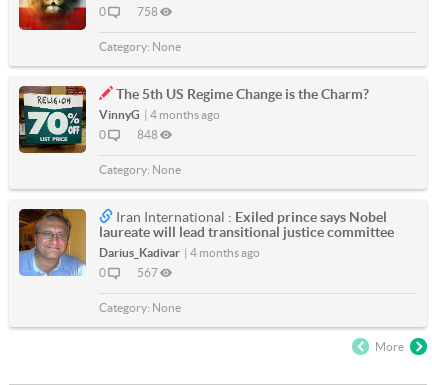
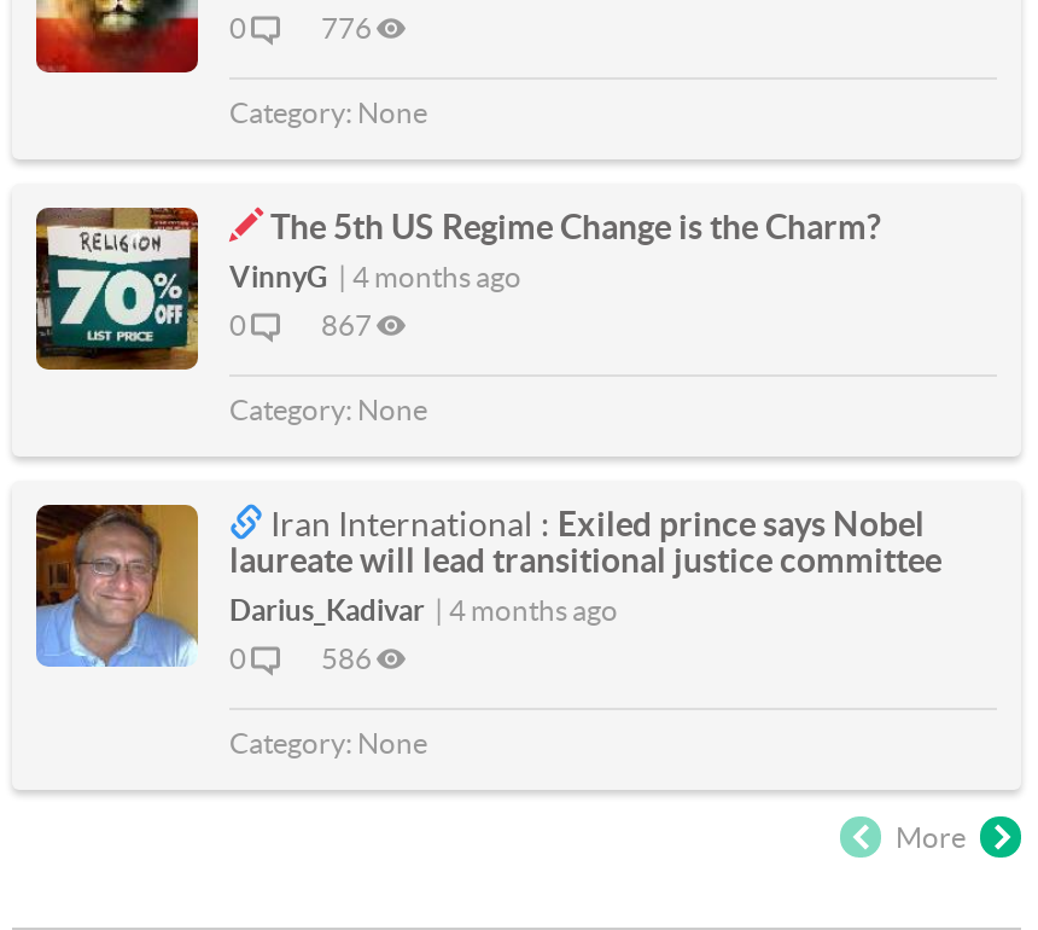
[137,5,160,18] 758 -> [321,13,377,44] 776
[137,128,160,141] 848 -> [321,310,377,341] 867
[137,266,160,279] 567 -> [321,643,377,674] 586

